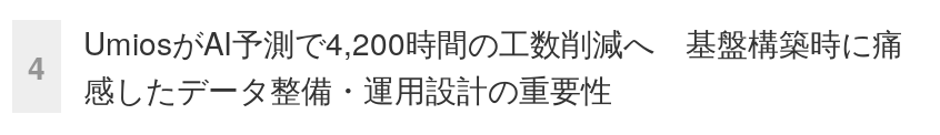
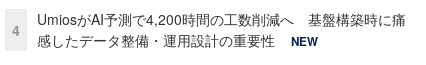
none -> [291,33,318,50] NEW

